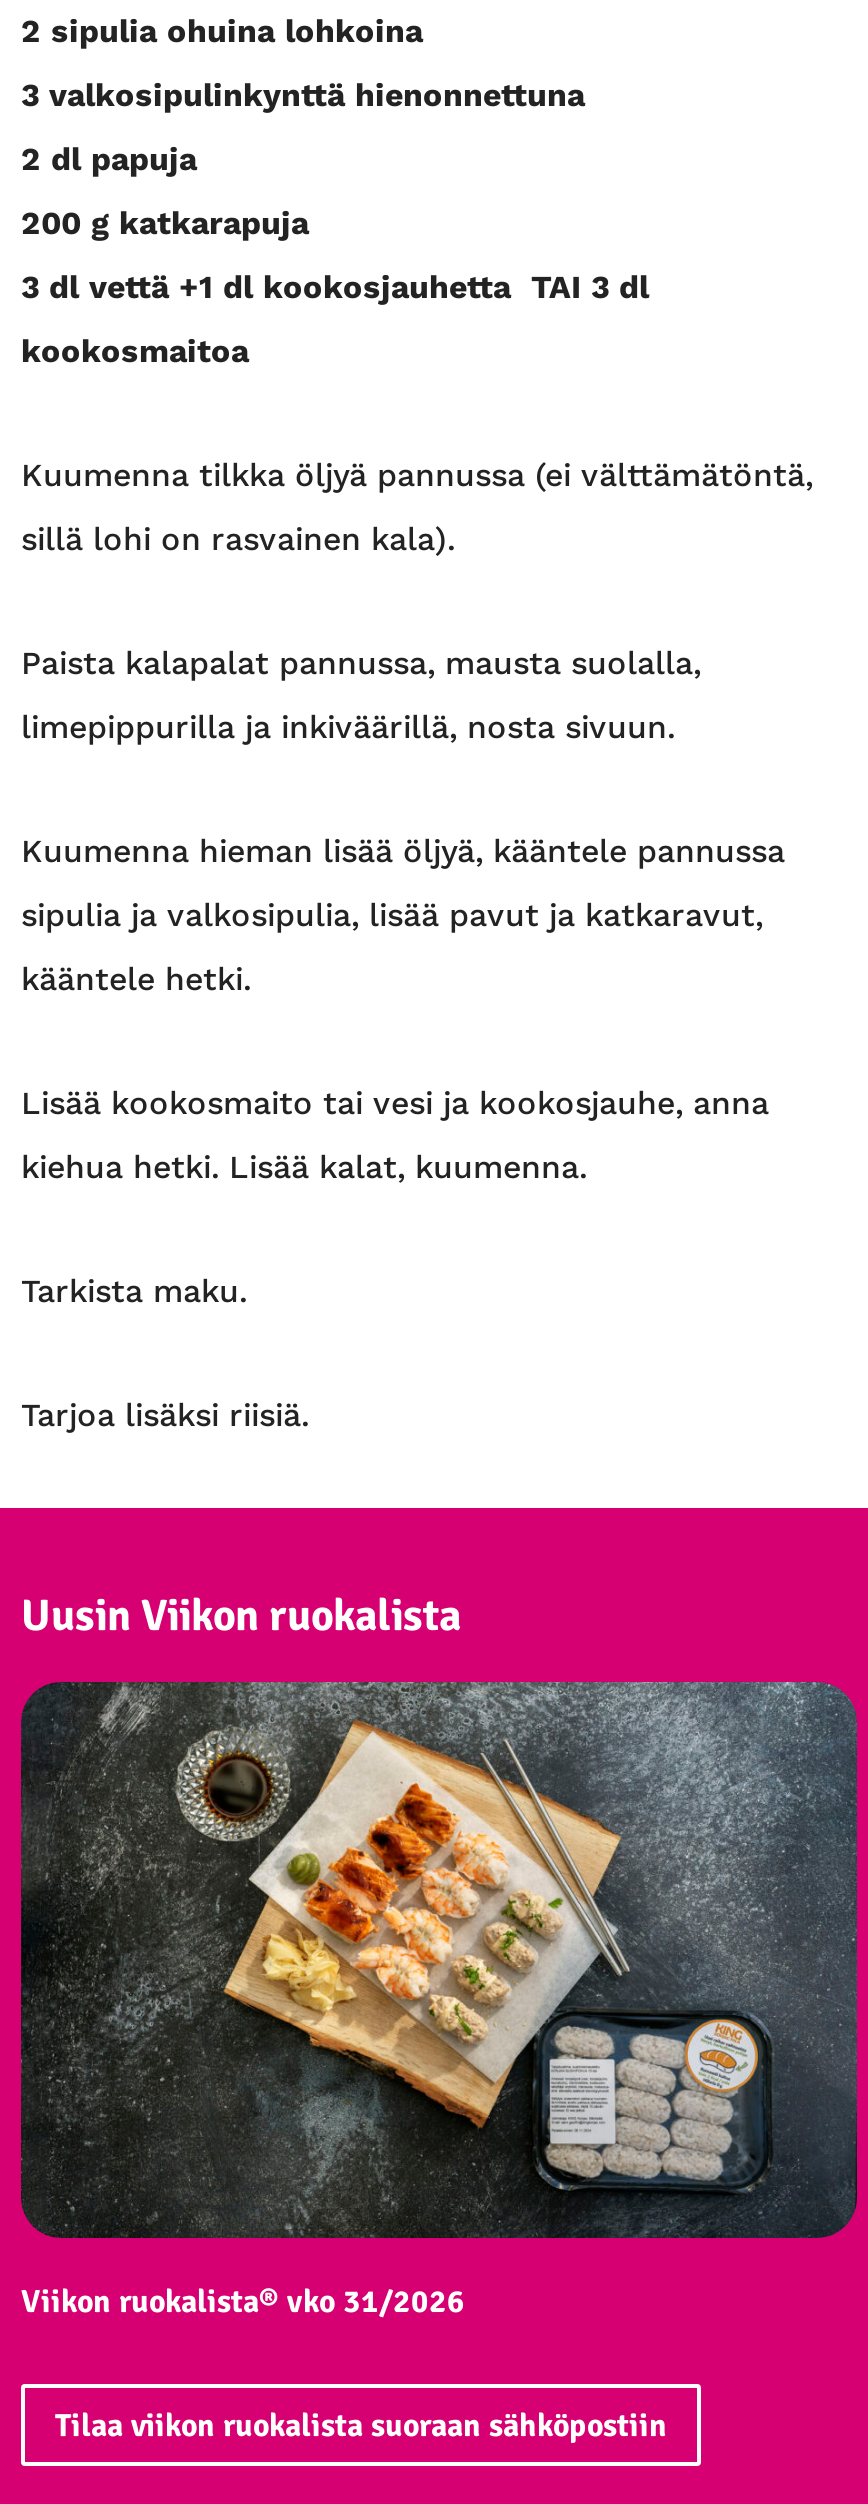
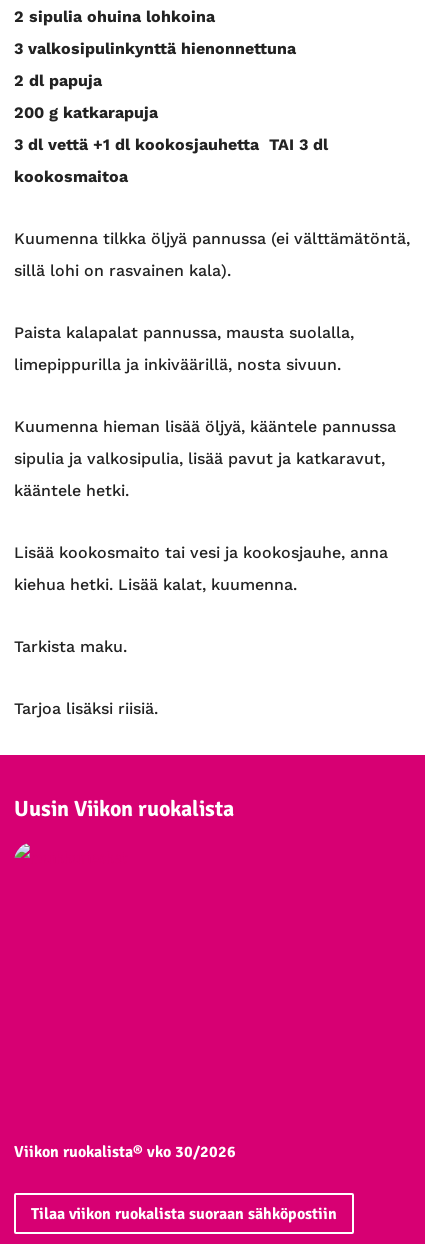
[19,1680,859,2240] [image] -> none
[21,2281,465,2321] Viikon ruokalista® vko 31/2026 -> [14,1141,236,1161] Viikon ruokalista® vko 30/2026

